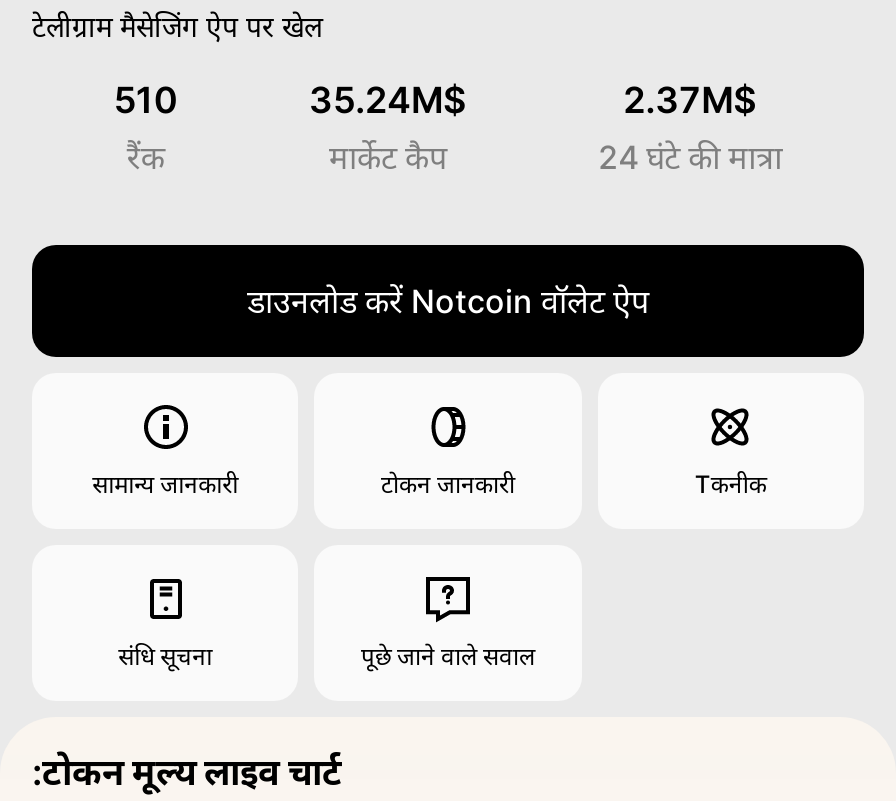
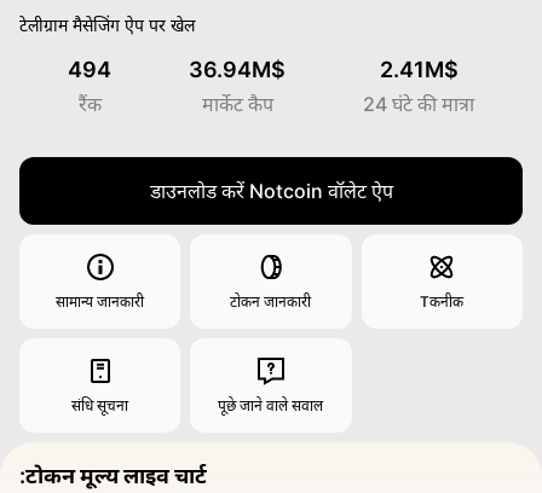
[114,79,178,121] 510 -> [68,57,111,82] 494
[309,79,467,121] 35.24M$ -> [189,57,286,82] 36.94M$
[623,79,757,121] 2.37M$ -> [379,57,458,82] 2.41M$

